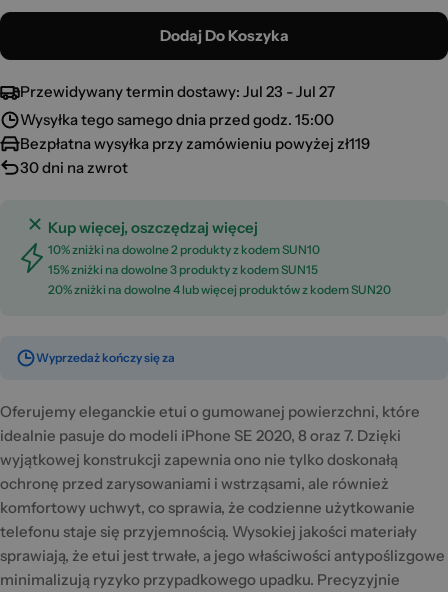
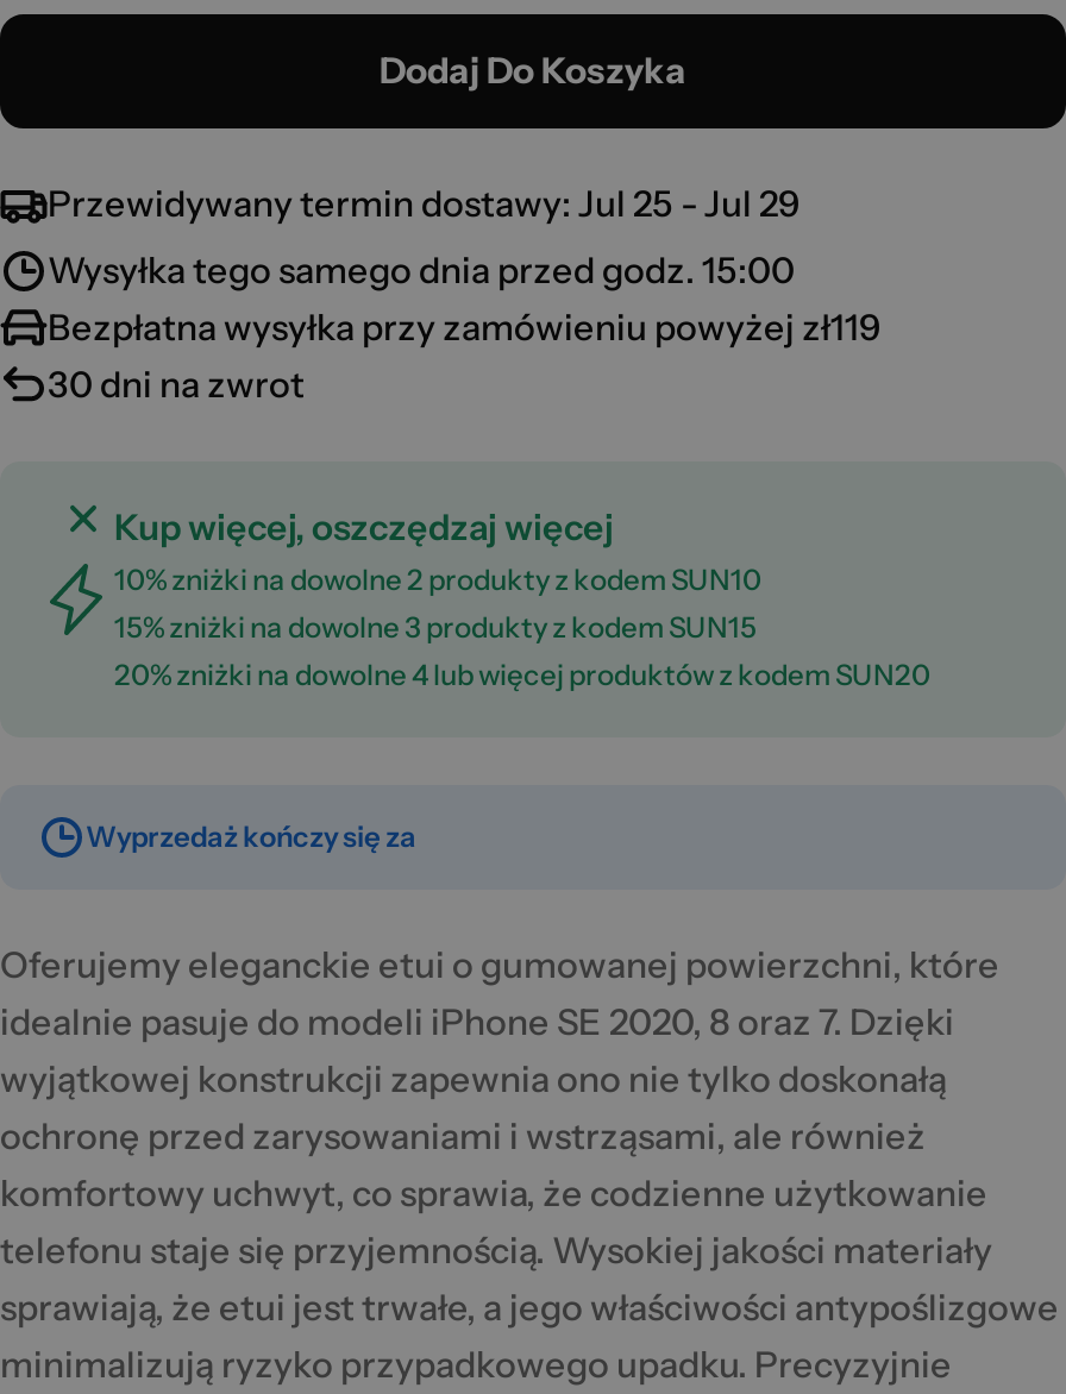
[20,82,335,101] Przewidywany termin dostawy: Jul 23 - Jul 27 -> [48,181,799,226] Przewidywany termin dostawy: Jul 25 - Jul 29

